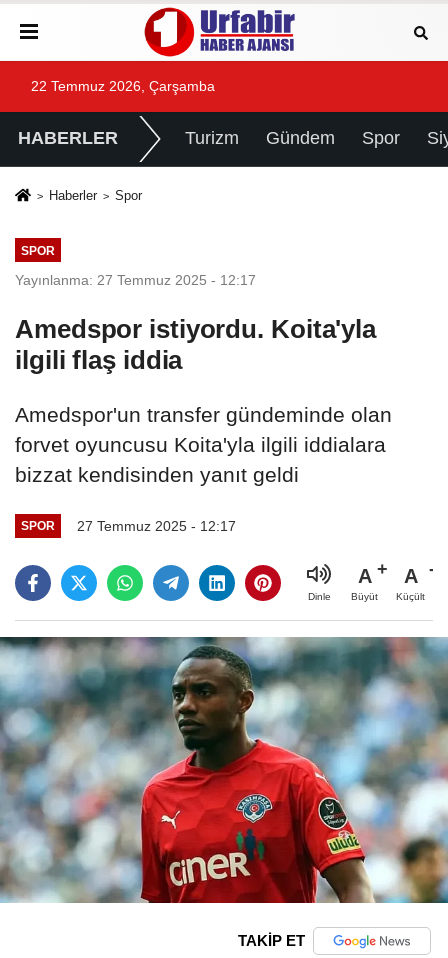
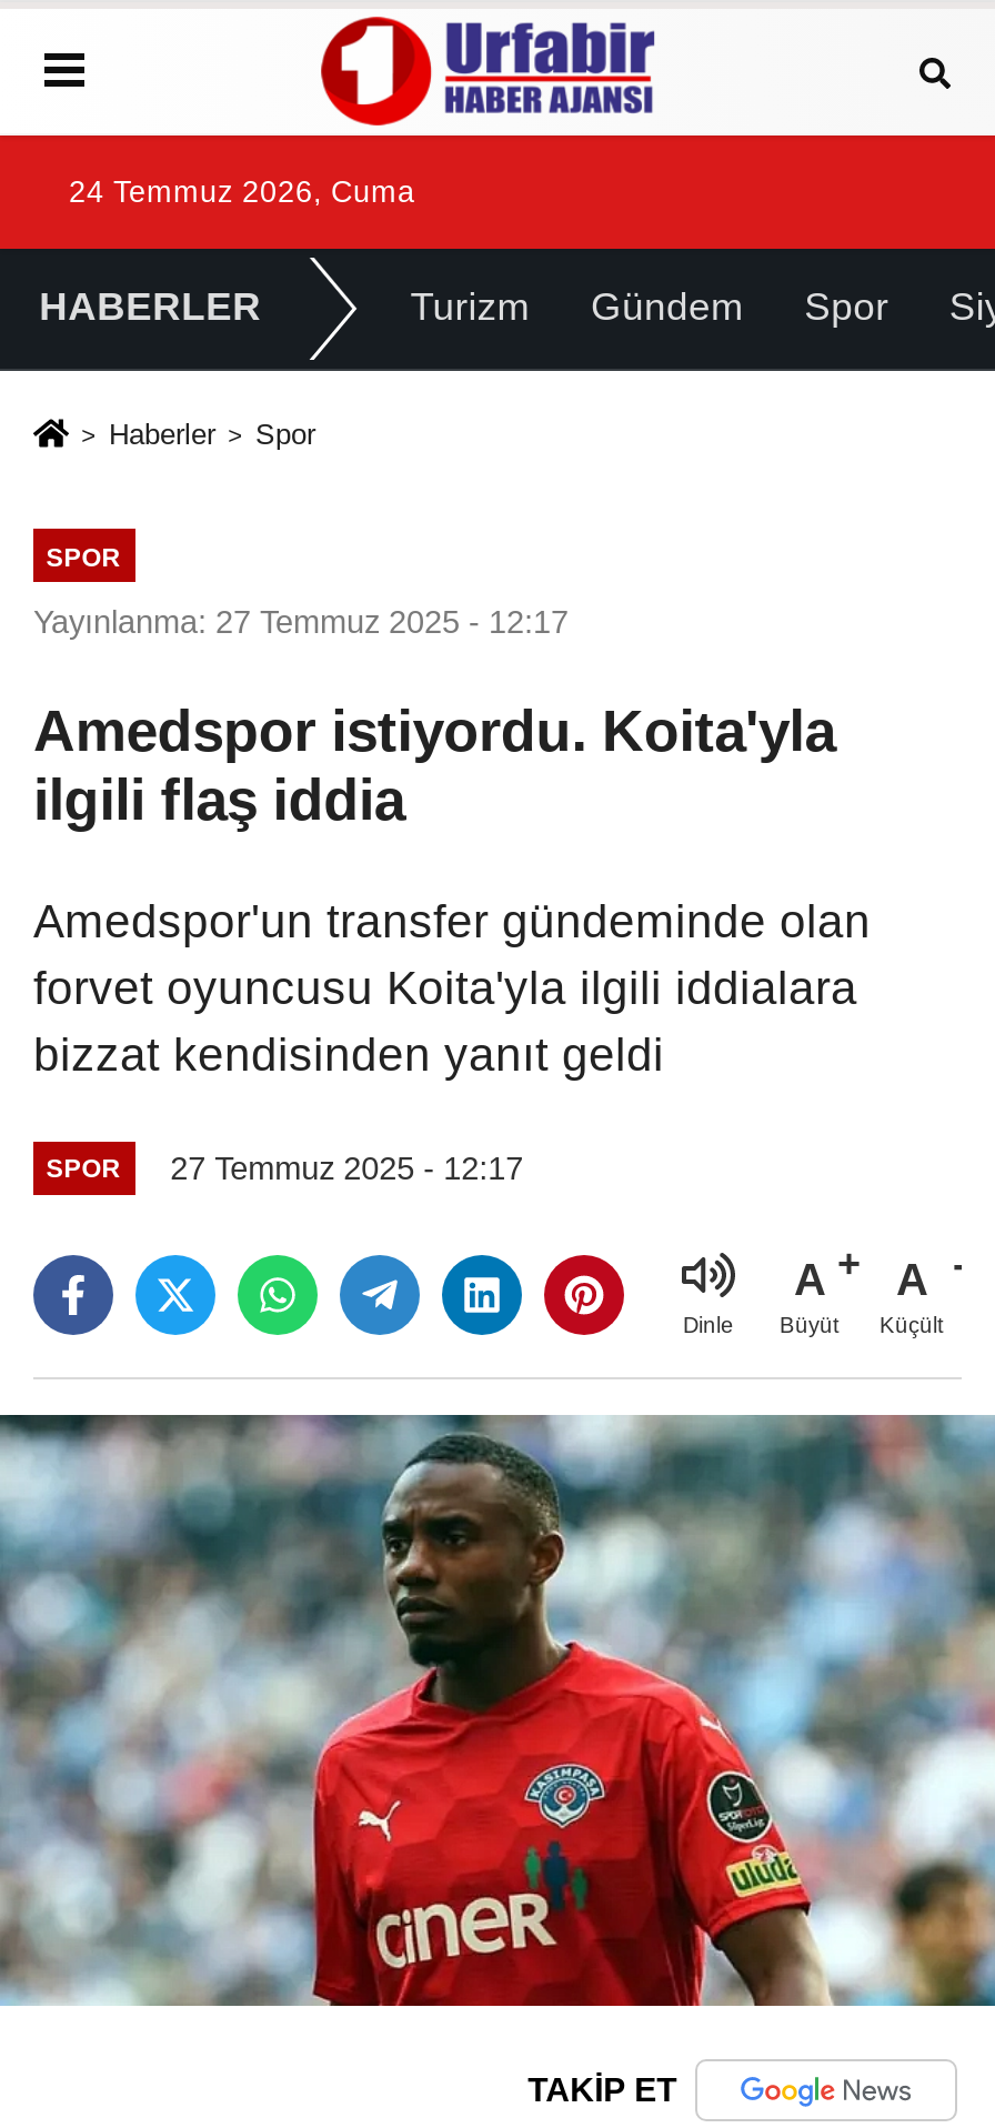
[31,79,215,94] 22 Temmuz 2026, Çarşamba -> [69,175,415,209] 24 Temmuz 2026, Cuma

